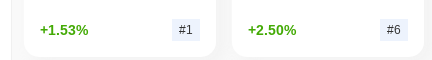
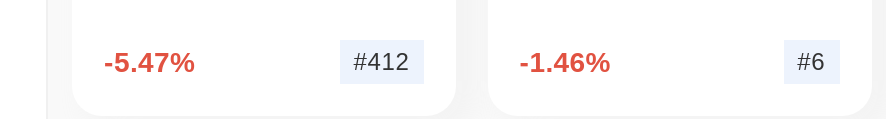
[40,22,193,38] +1.53% | #1 -> [104,45,410,77] -5.47% | #412
[248,22,296,38] +2.50% -> [520,45,610,77] -1.46%

